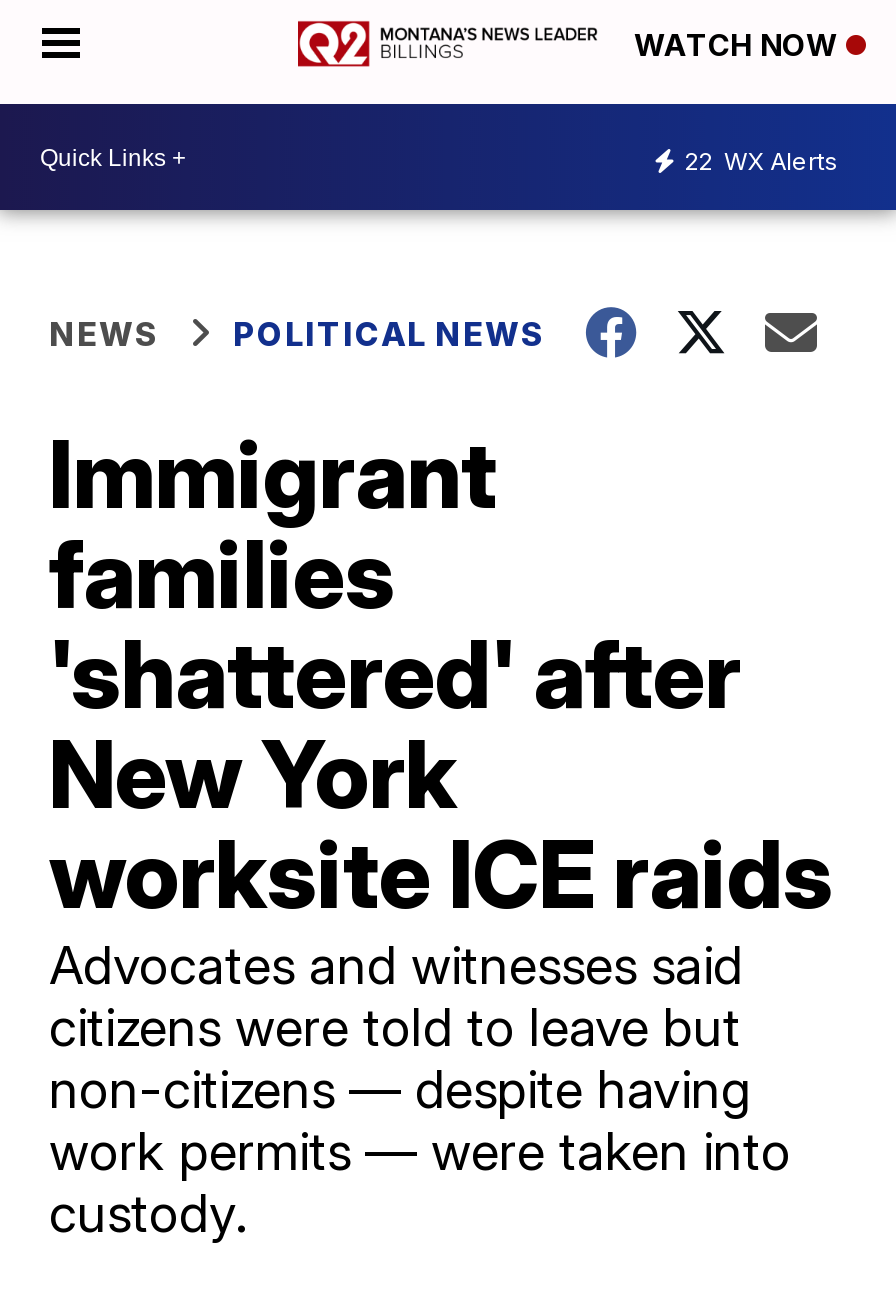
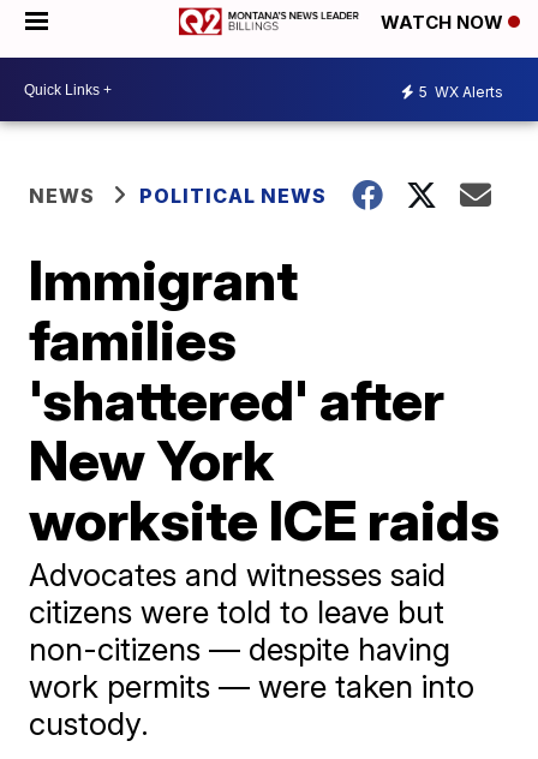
[684,145,838,175] 22 WX Alerts -> [419,82,503,100] 5 WX Alerts

